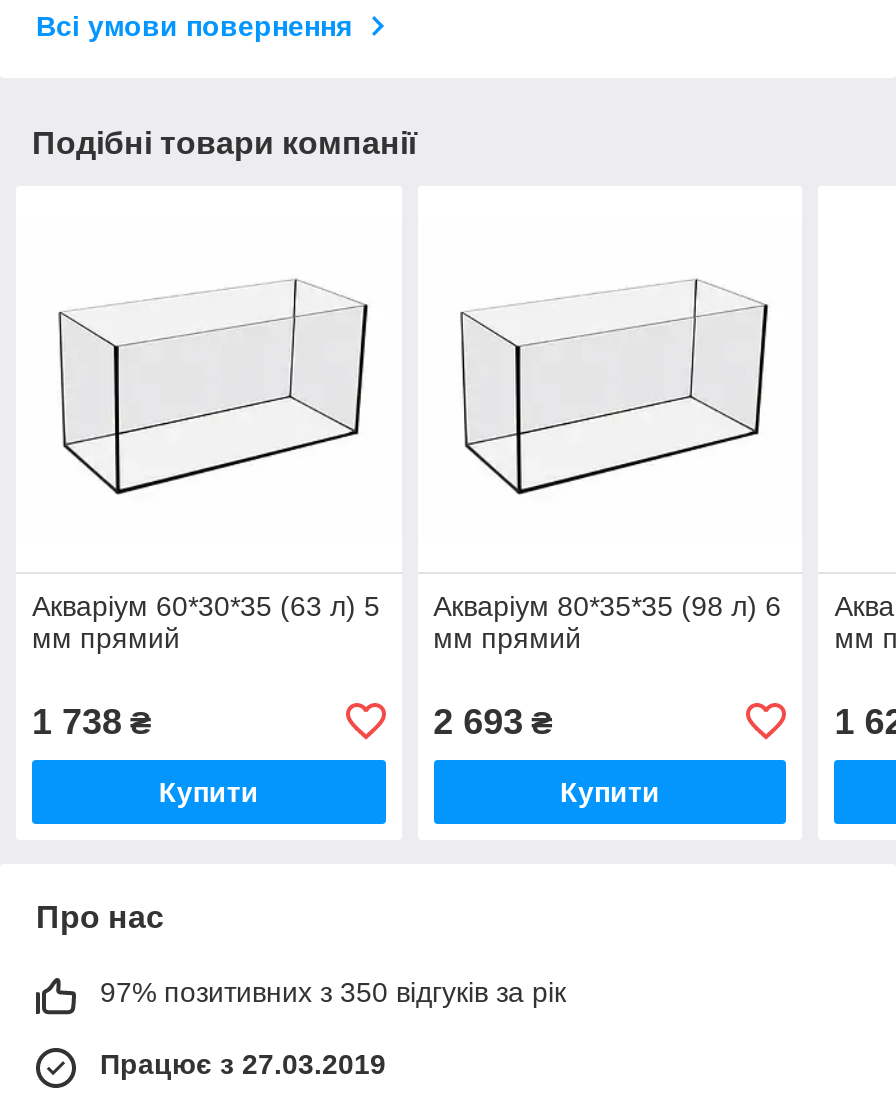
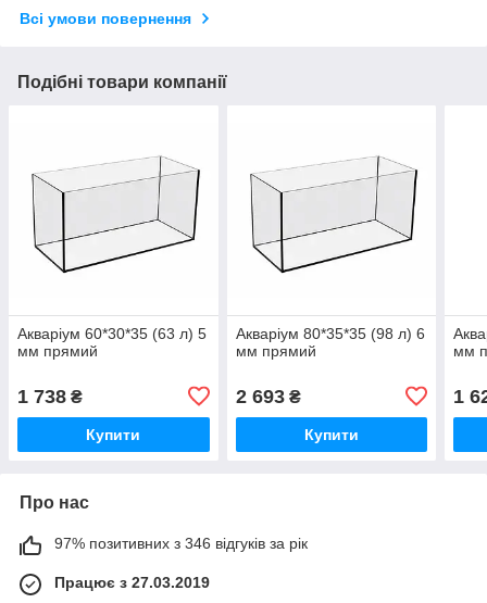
[100,976,566,1008] 97% позитивних з 350 відгуків за рік -> [54,534,308,552] 97% позитивних з 346 відгуків за рік

